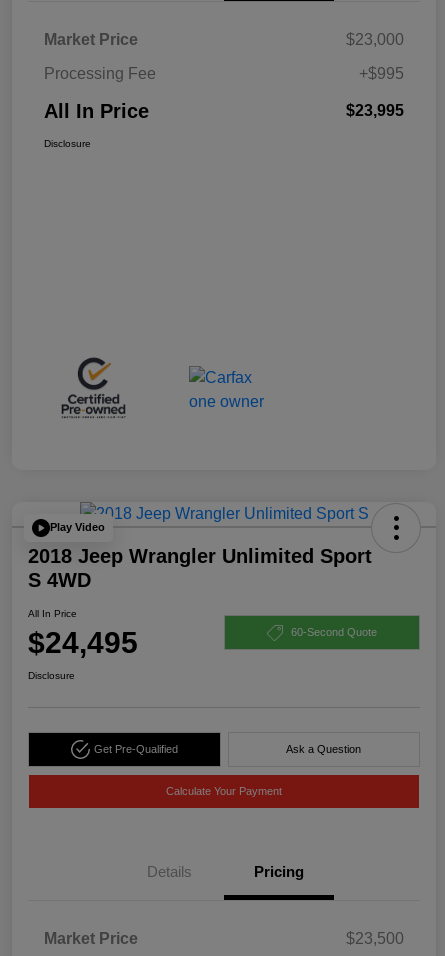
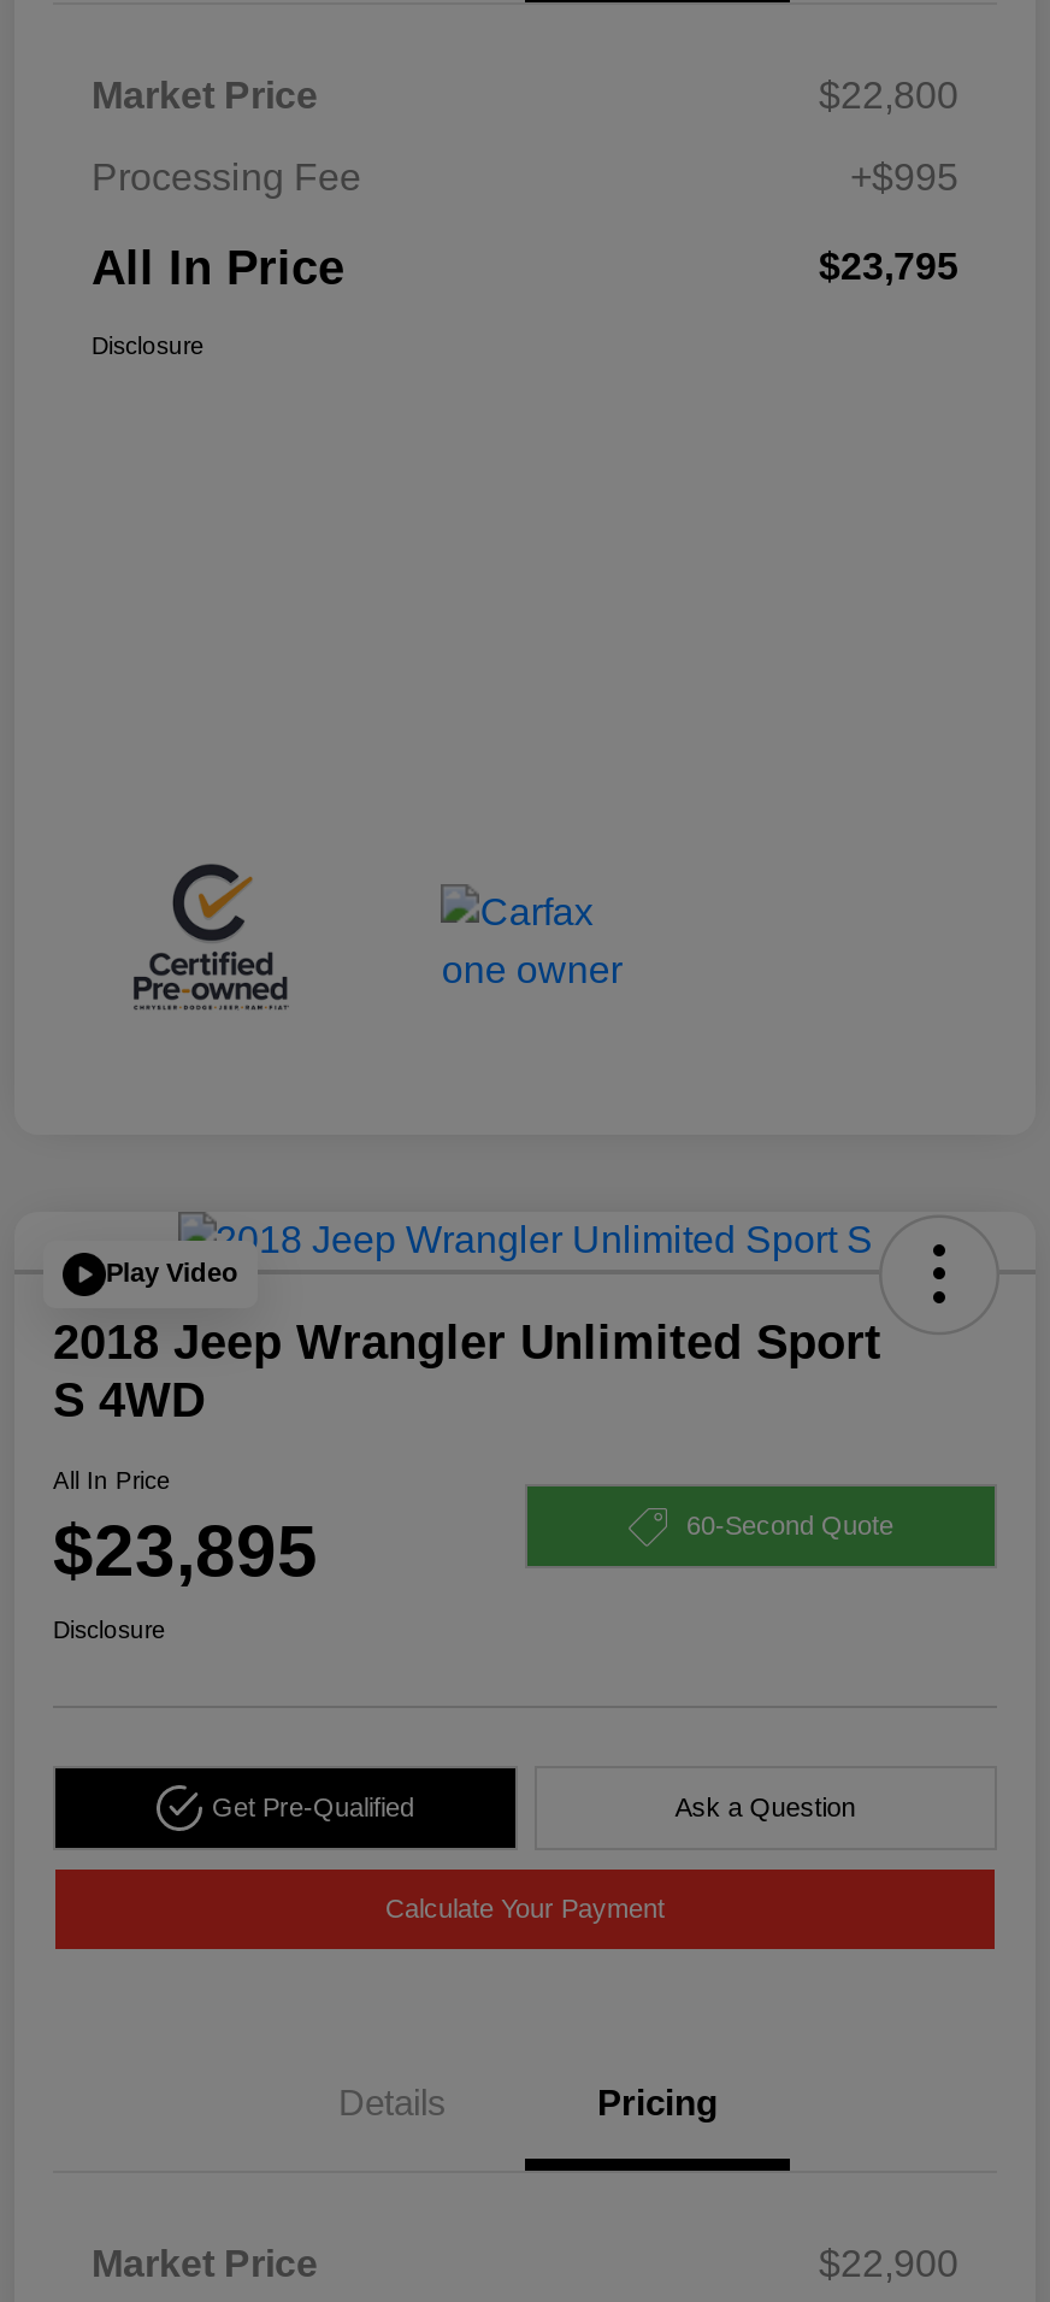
[346,31,404,48] $23,000 -> [819,74,958,115] $22,800
[346,102,404,119] $23,995 -> [819,245,958,286] $23,795
[28,626,138,659] $24,495 -> [53,1510,318,1590] $23,895
[346,930,404,947] $23,500 -> [819,2242,958,2283] $22,900

